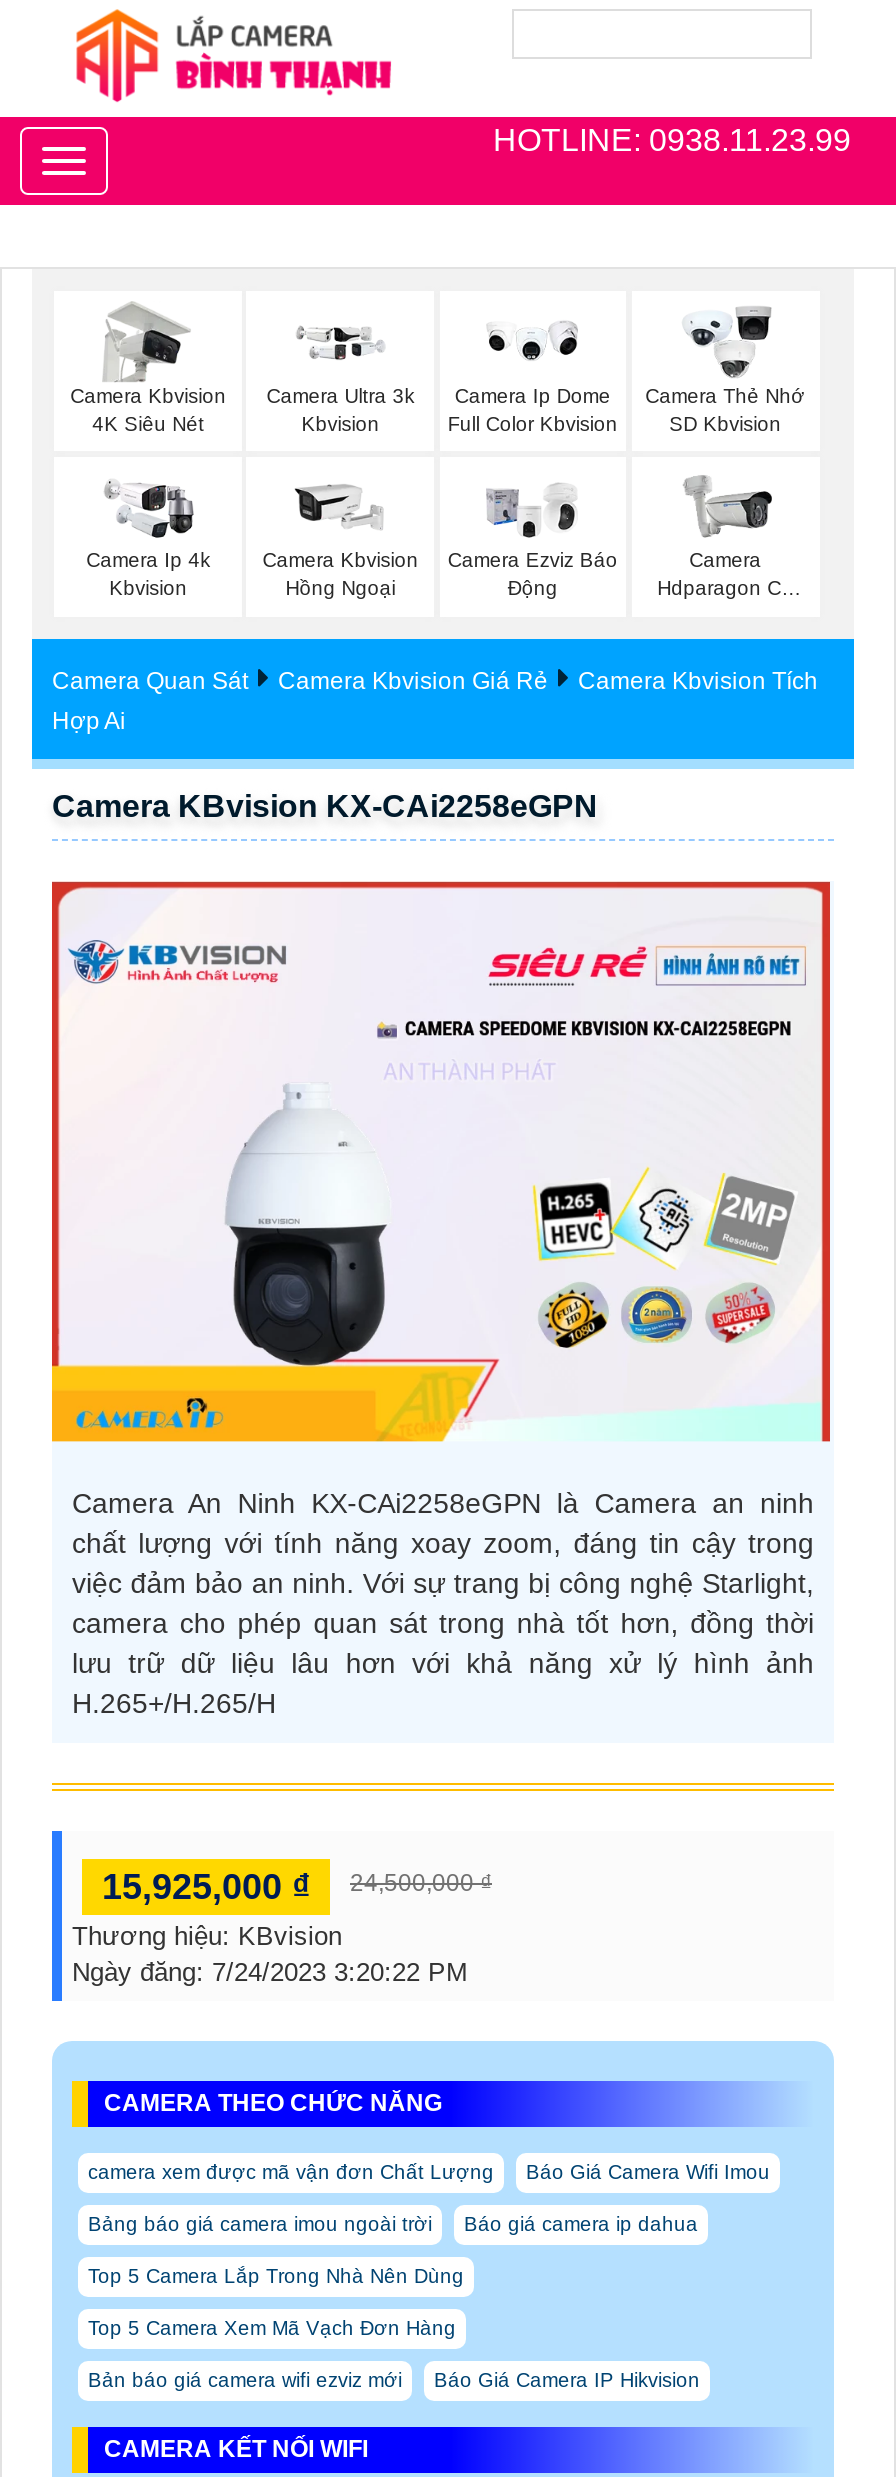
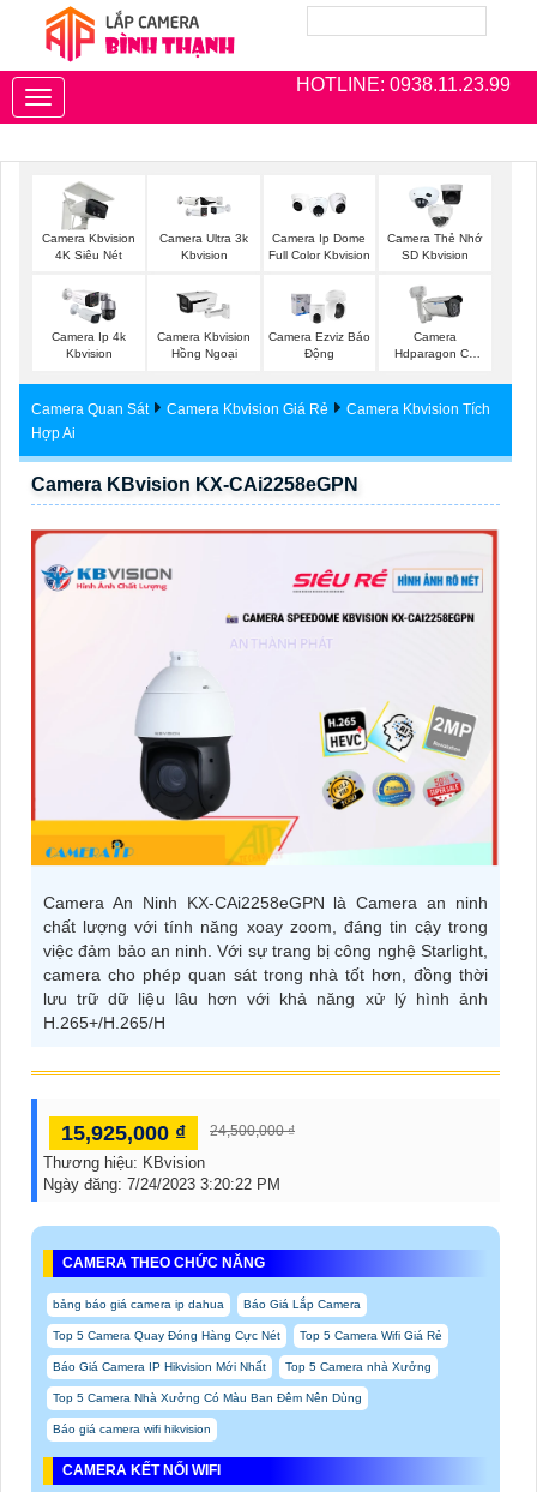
[88,2161,770,2183] camera xem được mã vận đơn Chất Lượng | Báo Giá Camera Wifi Imou -> [53,1298,361,1311] bảng báo giá camera ip dahua | Báo Giá Lắp Camera
[88,2213,698,2235] Bảng báo giá camera imou ngoài trời | Báo giá camera ip dahua -> [53,1329,442,1342] Top 5 Camera Quay Đóng Hàng Cực Nét | Top 5 Camera Wifi Giá Rẻ
[88,2265,464,2287] Top 5 Camera Lắp Trong Nhà Nên Dùng -> [53,1360,432,1373] Báo Giá Camera IP Hikvision Mới Nhất | Top 5 Camera nhà Xưởng
[88,2317,456,2339] Top 5 Camera Xem Mã Vạch Đơn Hàng -> [53,1391,362,1405] Top 5 Camera Nhà Xưởng Có Màu Ban Đêm Nên Dùng
[88,2369,700,2391] Bản báo giá camera wifi ezviz mới | Báo Giá Camera IP Hikvision -> [53,1423,211,1436] Báo giá camera wifi hikvision

